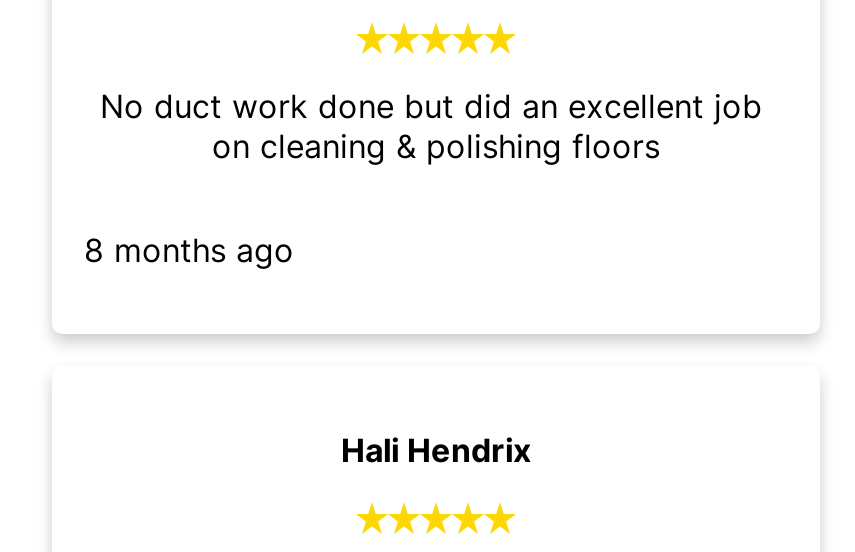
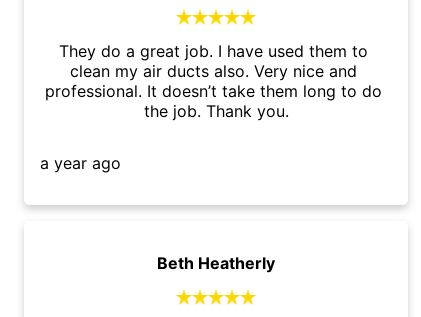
[100,86,762,166] No duct work done but did an excellent job | on cleaning & polishing floors -> [45,41,382,121] They do a great job. I have used them to | clean my air ducts also. Very nice and | professional. It doesn’t take them long to do | the job. Thank you.
[84,230,294,270] 8 months ago -> [40,153,121,173] a year ago
[341,430,531,470] Hali Hendrix -> [157,253,275,273] Beth Heatherly

